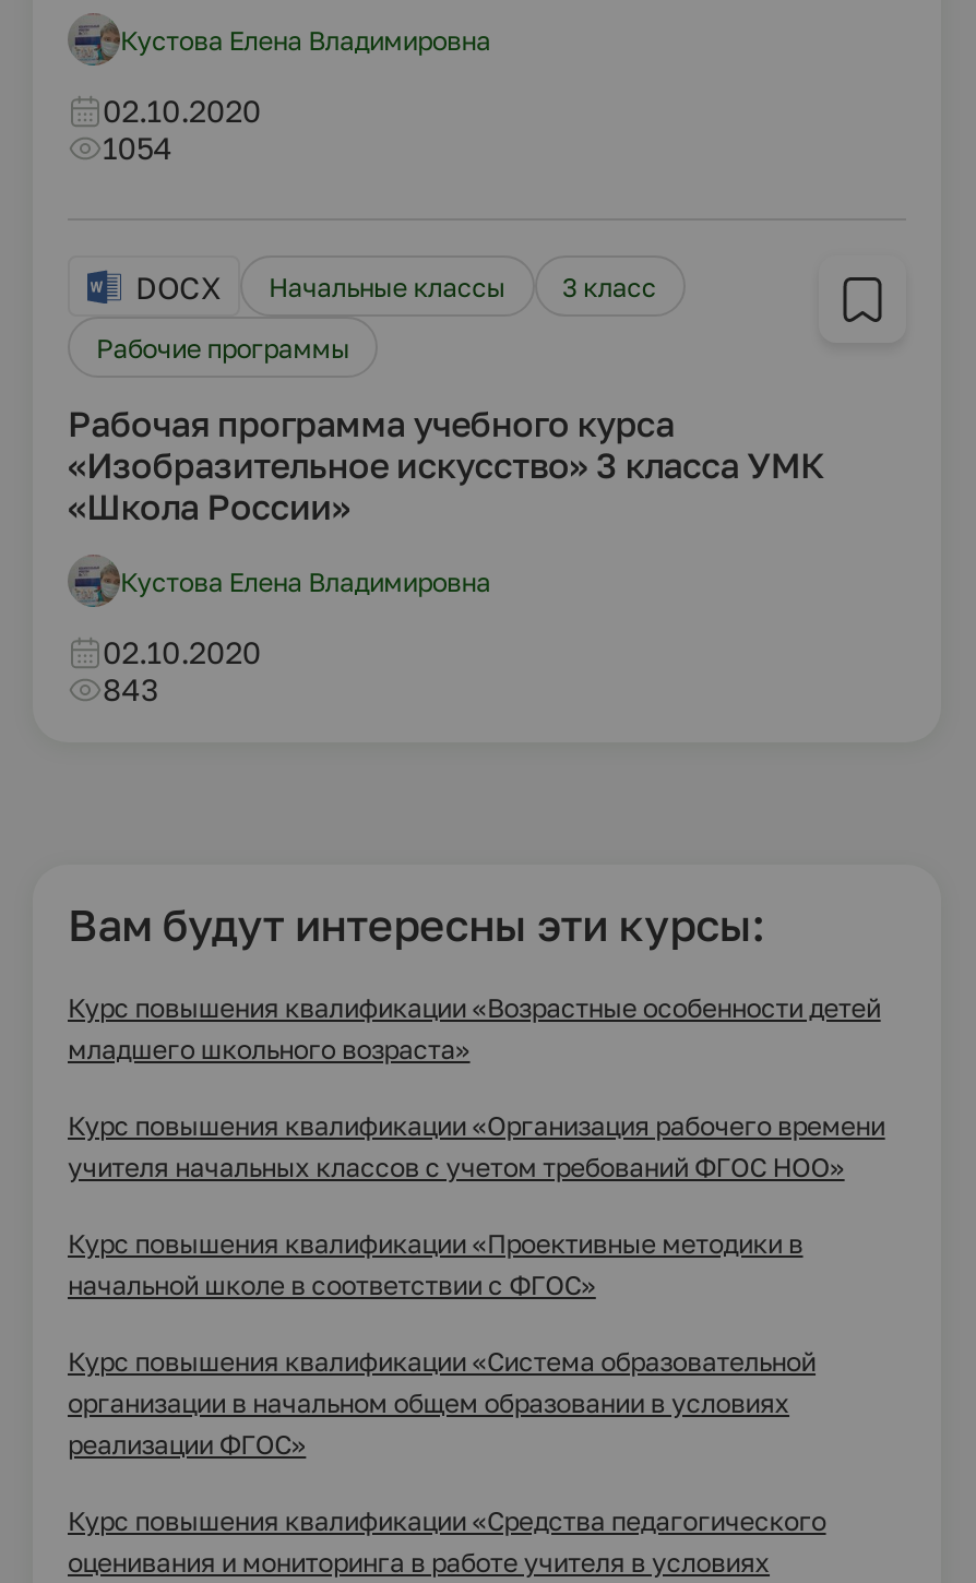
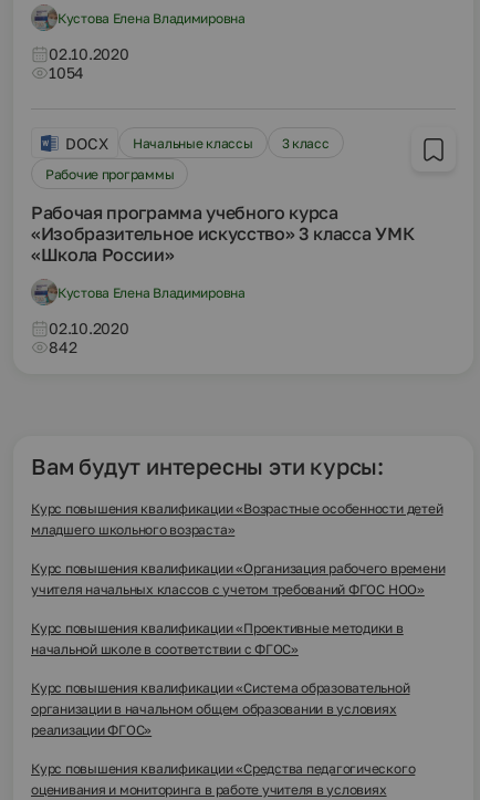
[103,670,158,707] 843 -> [49,337,77,356] 842

